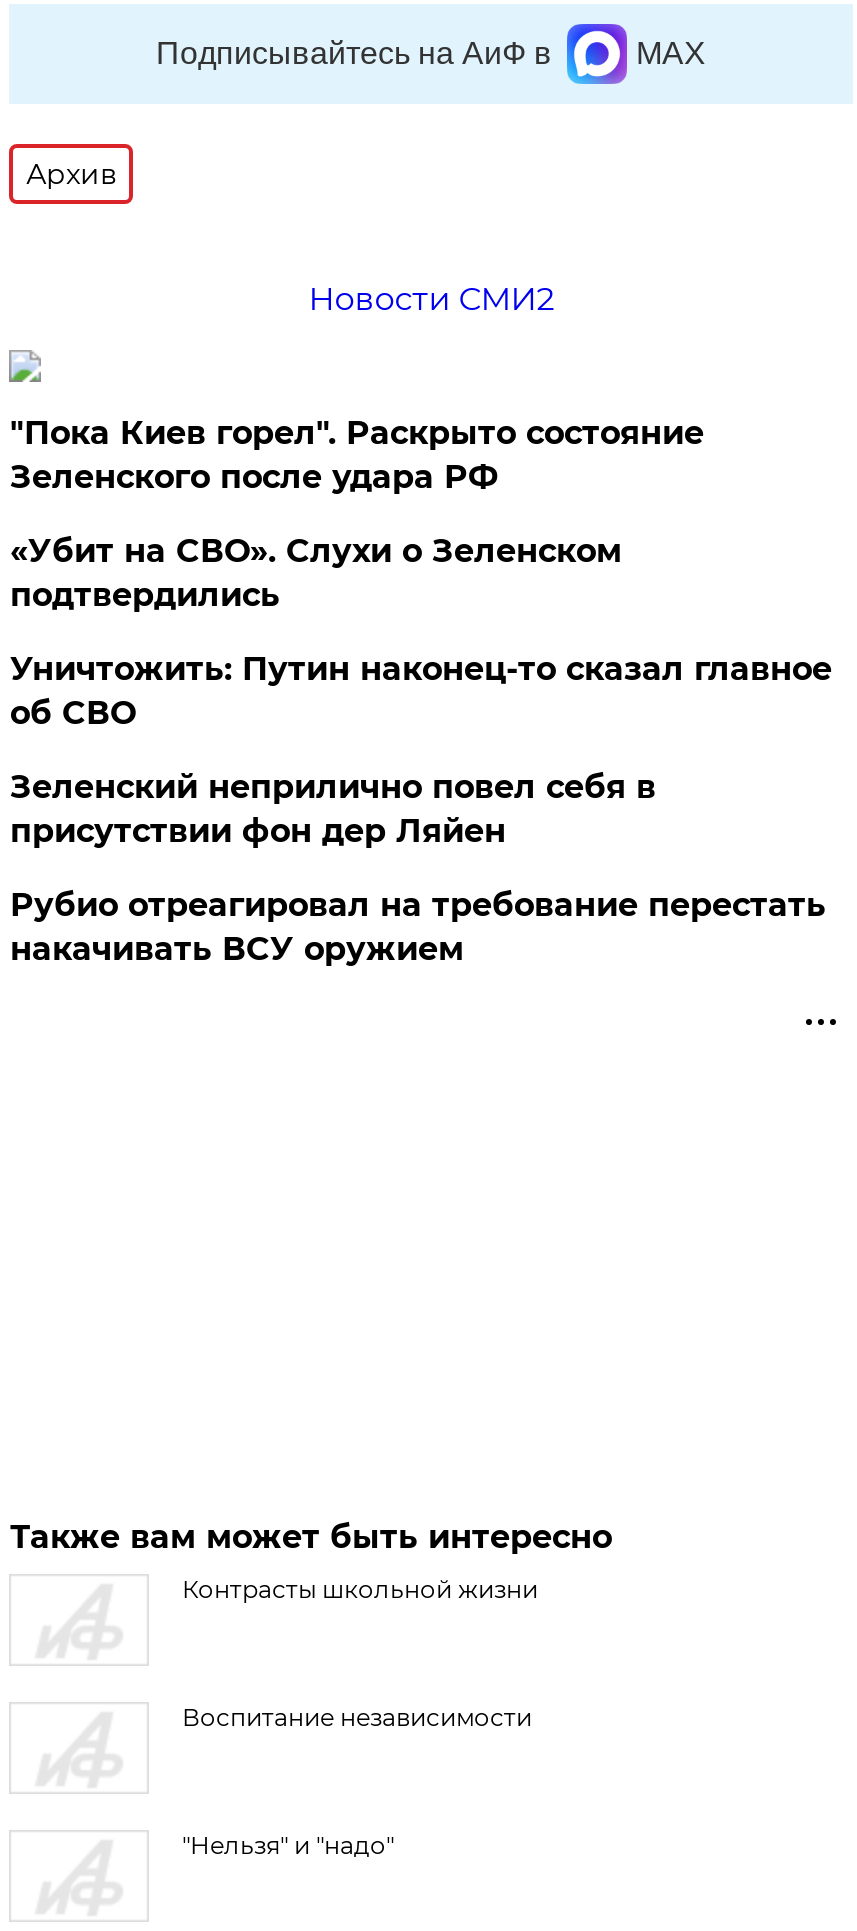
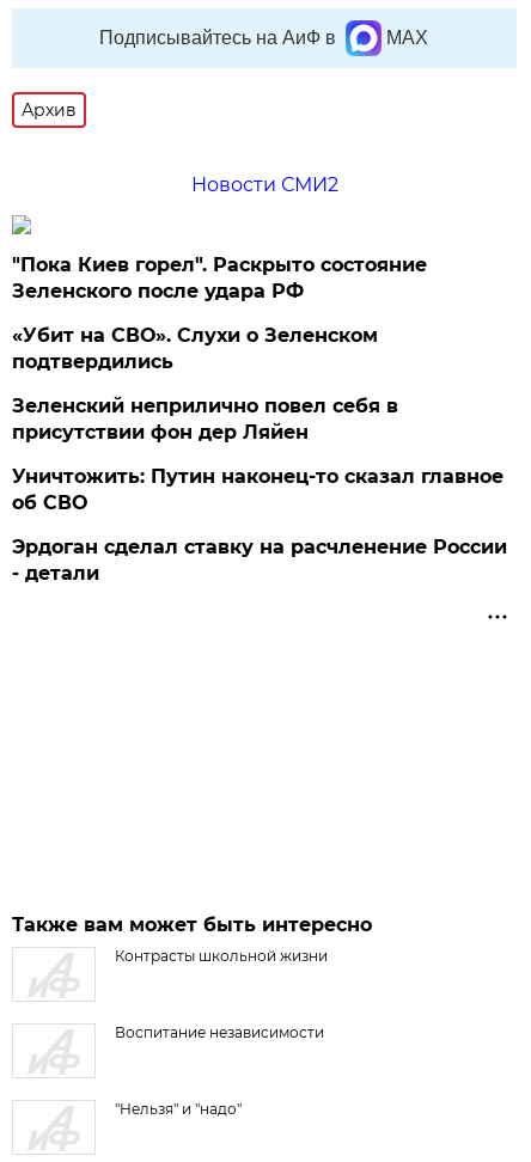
moved [10,650,832,732] -> [12,465,504,514]: Уничтожить: Путин наконец-то сказал главное | об СВО
moved [10,768,656,850] -> [12,395,399,444]: Зеленский неприлично повел cебя в | присутствии фон дер Ляйен
[10,886,826,968] Рубио отреагировал на требование перестать | накачивать ВСУ оружием -> [12,536,508,585] Эрдоган сделал ставку на расчленение России | - детали

